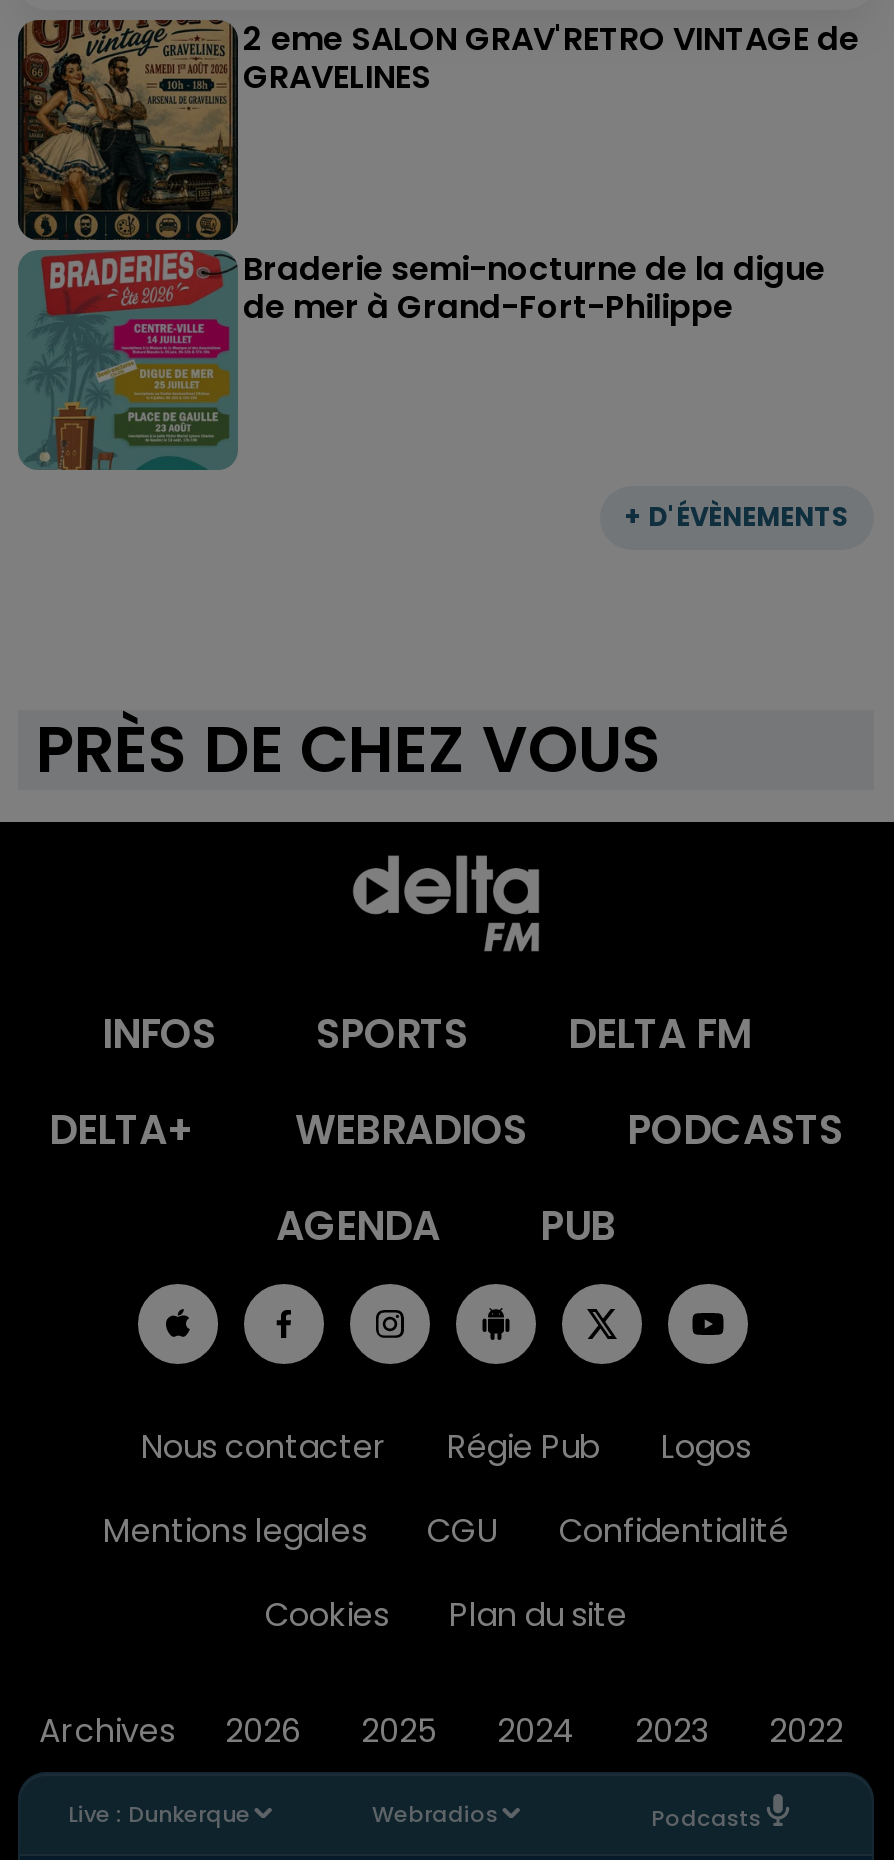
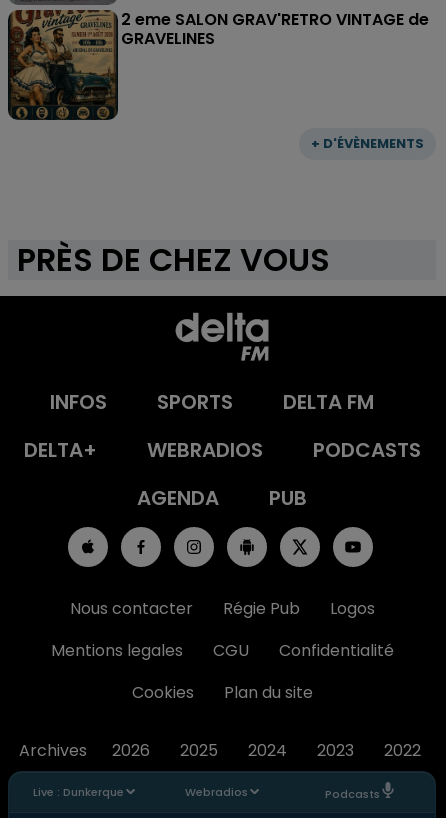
[20,247,825,472] [image] | Braderie semi-nocturne de la digue | de mer à Grand-Fort-Philippe -> none

